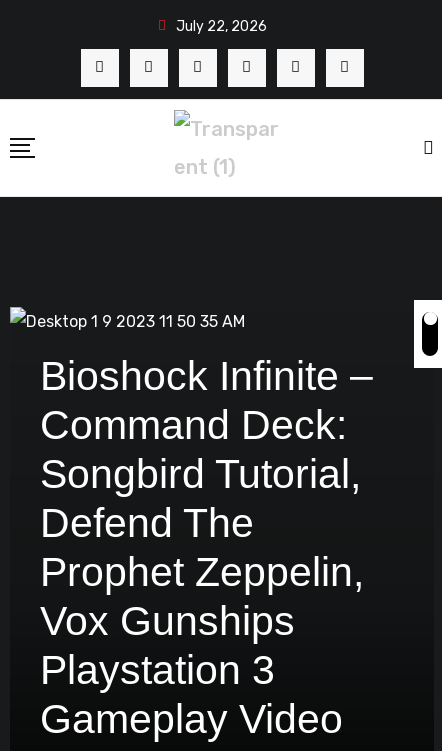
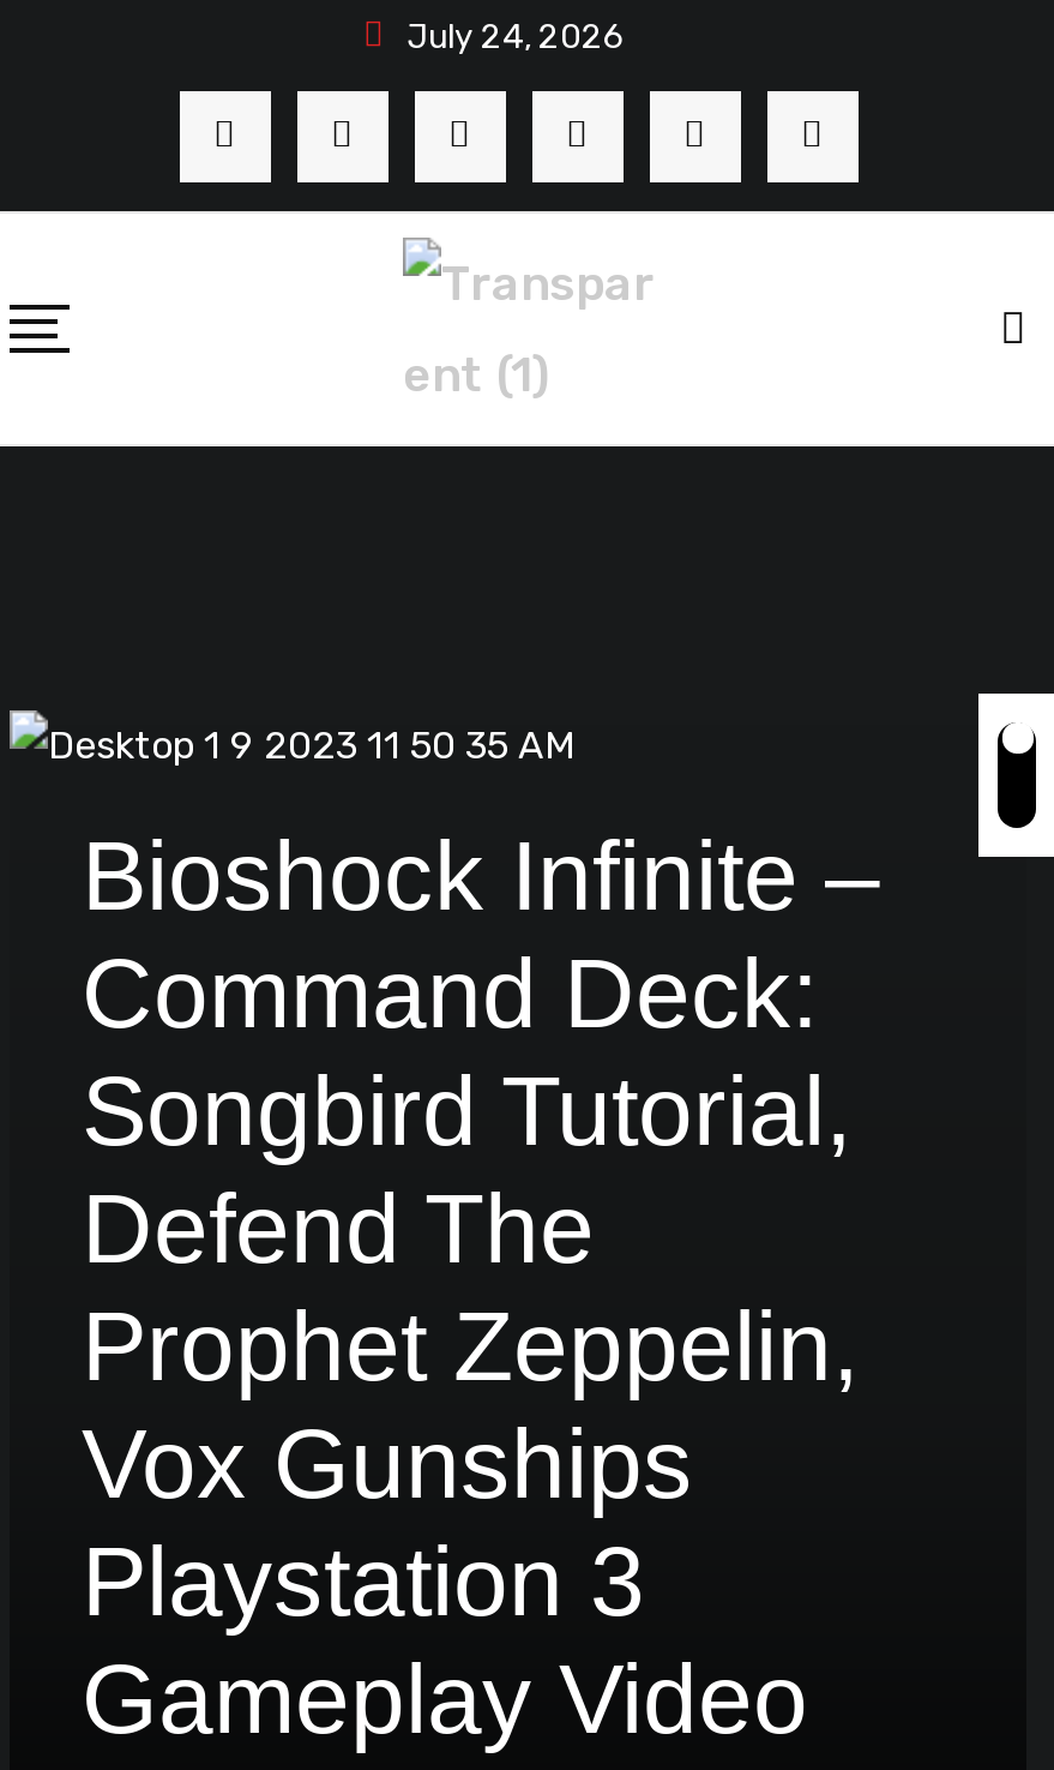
[175,17,266,34] July 22, 2026 -> [406,16,625,56] July 24, 2026

